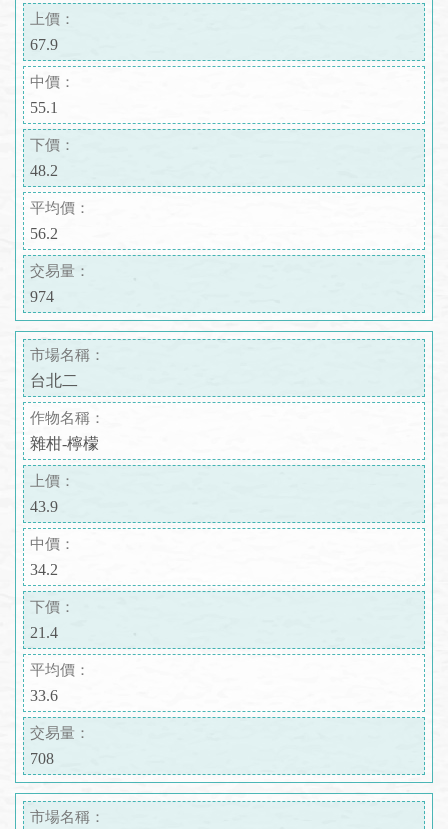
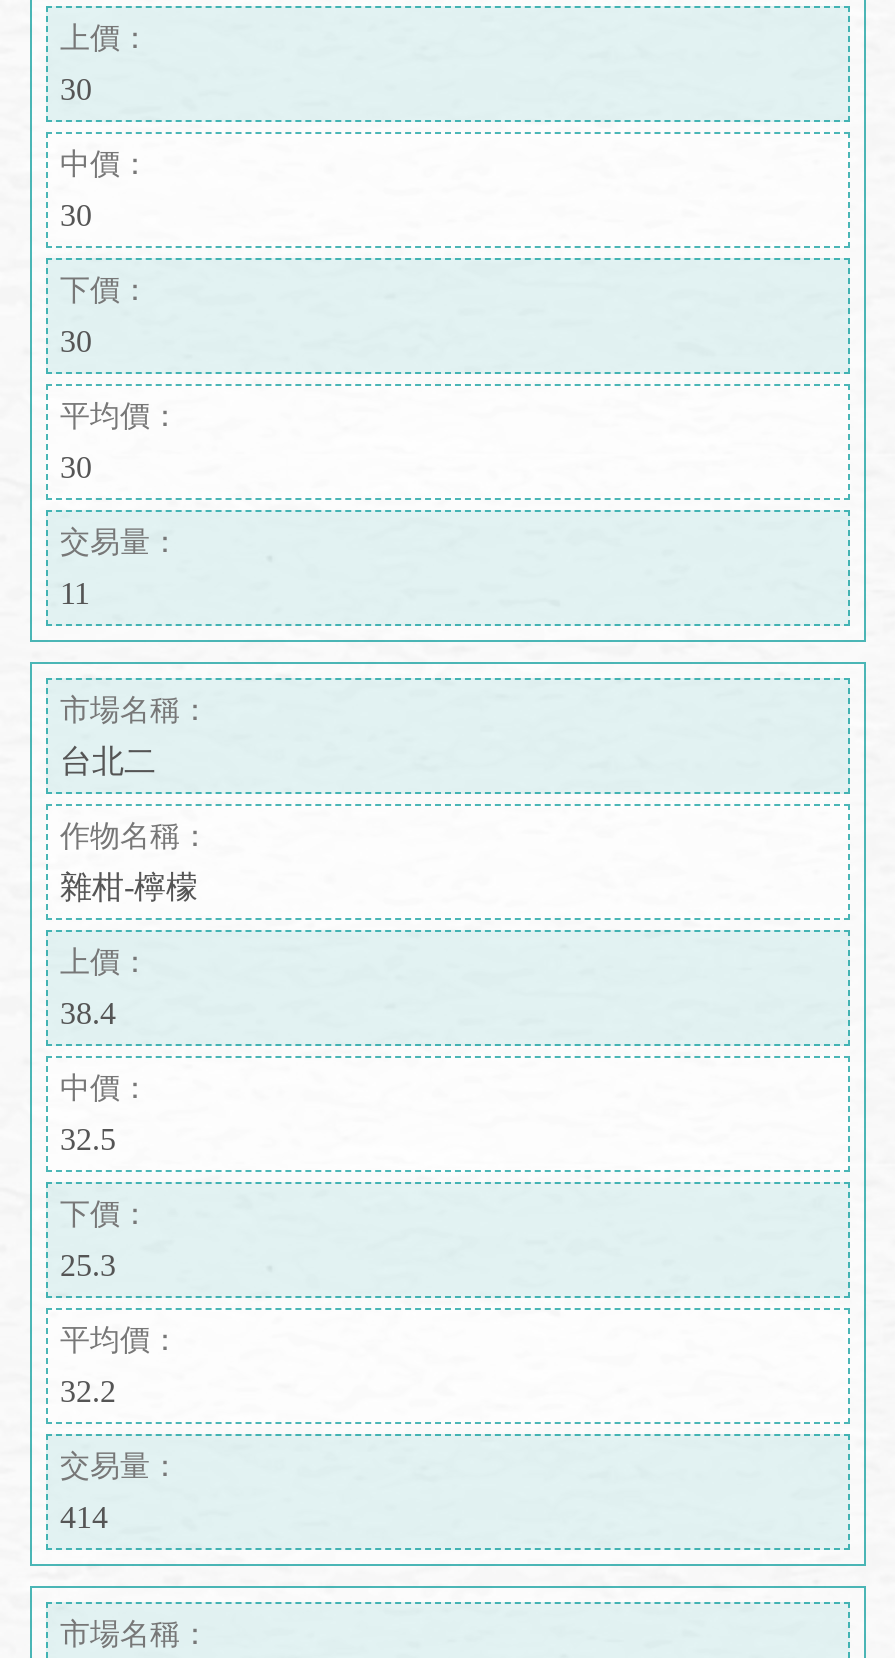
[30,35,58,52] 67.9 -> [60,71,92,105] 30
[30,98,58,115] 55.1 -> [60,197,92,231] 30
[30,161,58,178] 48.2 -> [60,323,92,357] 30
[30,224,58,241] 56.2 -> [60,449,92,483] 30
[30,287,54,304] 974 -> [60,575,90,609] 11
[30,497,58,514] 43.9 -> [60,995,116,1029] 38.4
[30,560,58,577] 34.2 -> [60,1121,116,1155] 32.5
[30,623,58,640] 21.4 -> [60,1247,116,1281] 25.3
[30,686,58,703] 33.6 -> [60,1373,116,1407] 32.2
[30,749,54,766] 708 -> [60,1499,108,1533] 414

